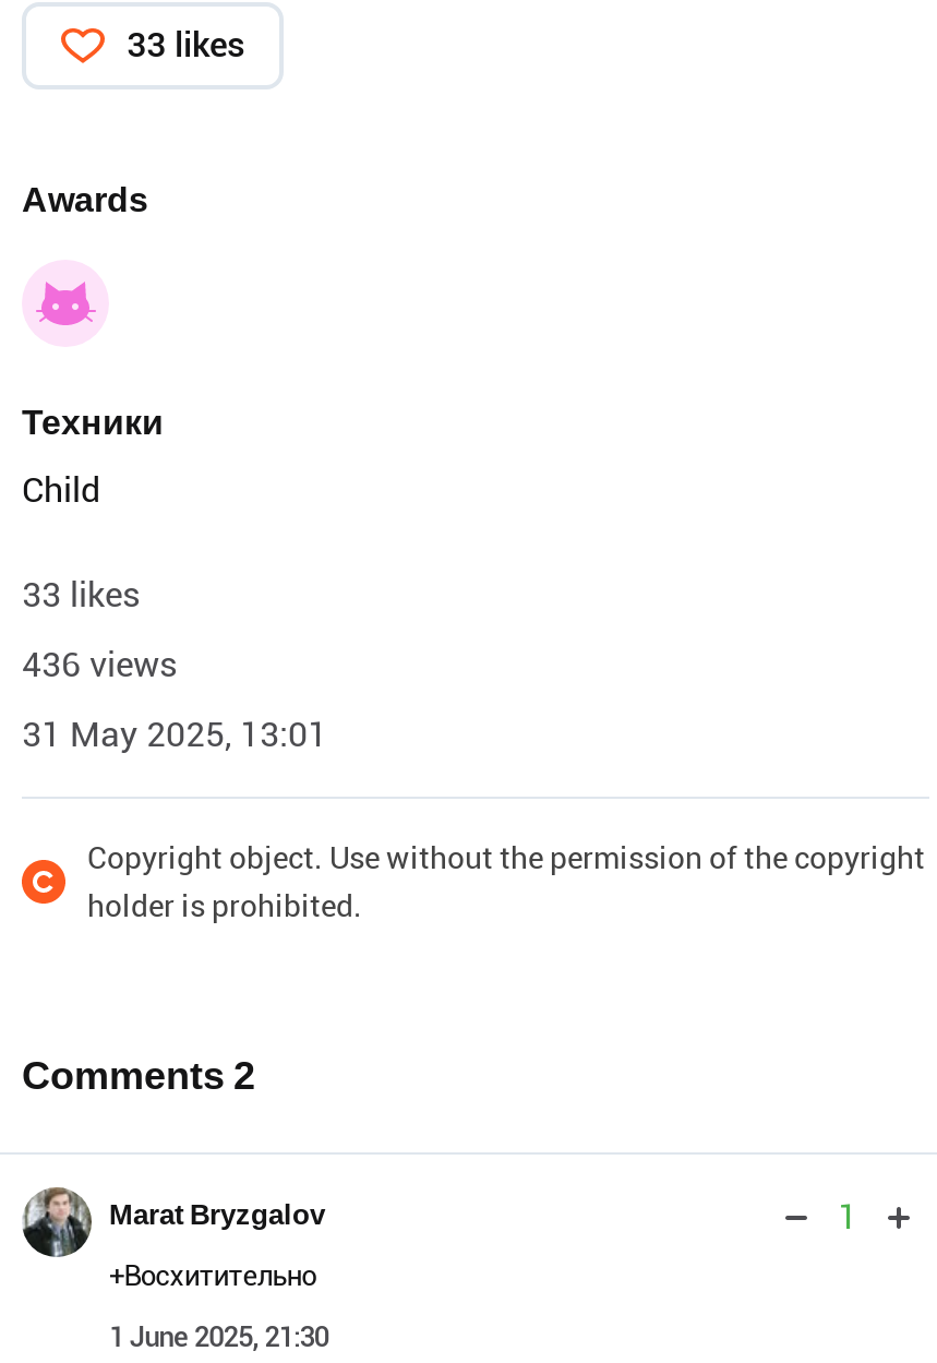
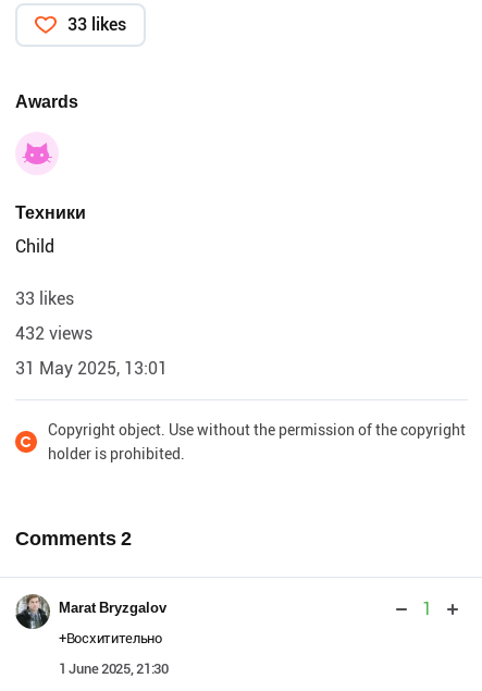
[22,644,177,686] 436 views -> [15,323,92,344] 432 views

